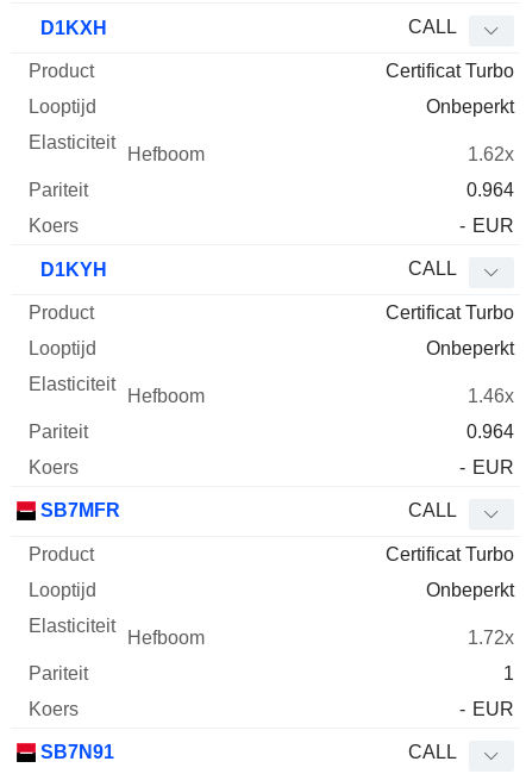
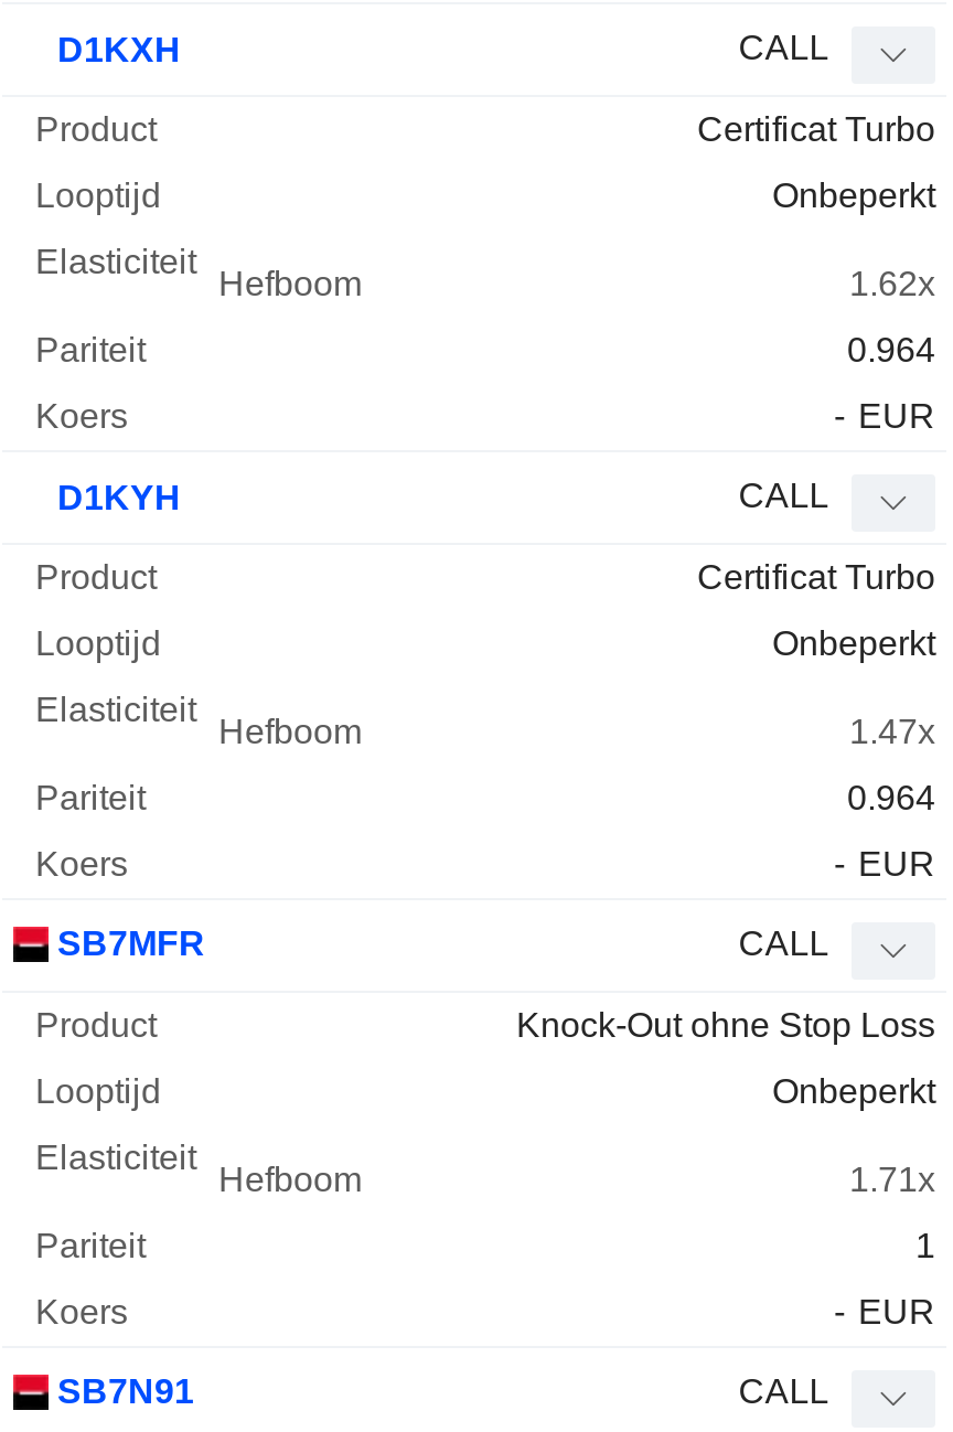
[468,386,514,406] 1.46x -> [849,713,935,751] 1.47x
[386,544,514,565] Certificat Turbo -> [516,1007,935,1044] Knock-Out ohne Stop Loss
[468,628,514,648] 1.72x -> [849,1161,935,1199] 1.71x

